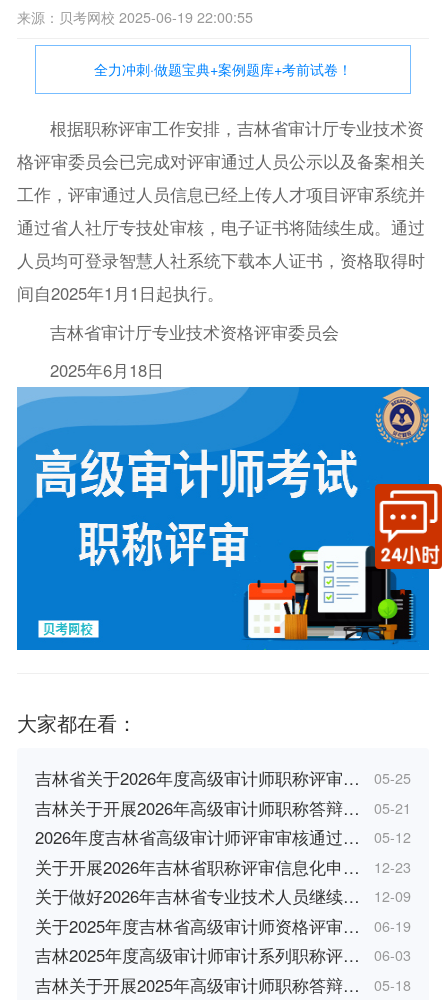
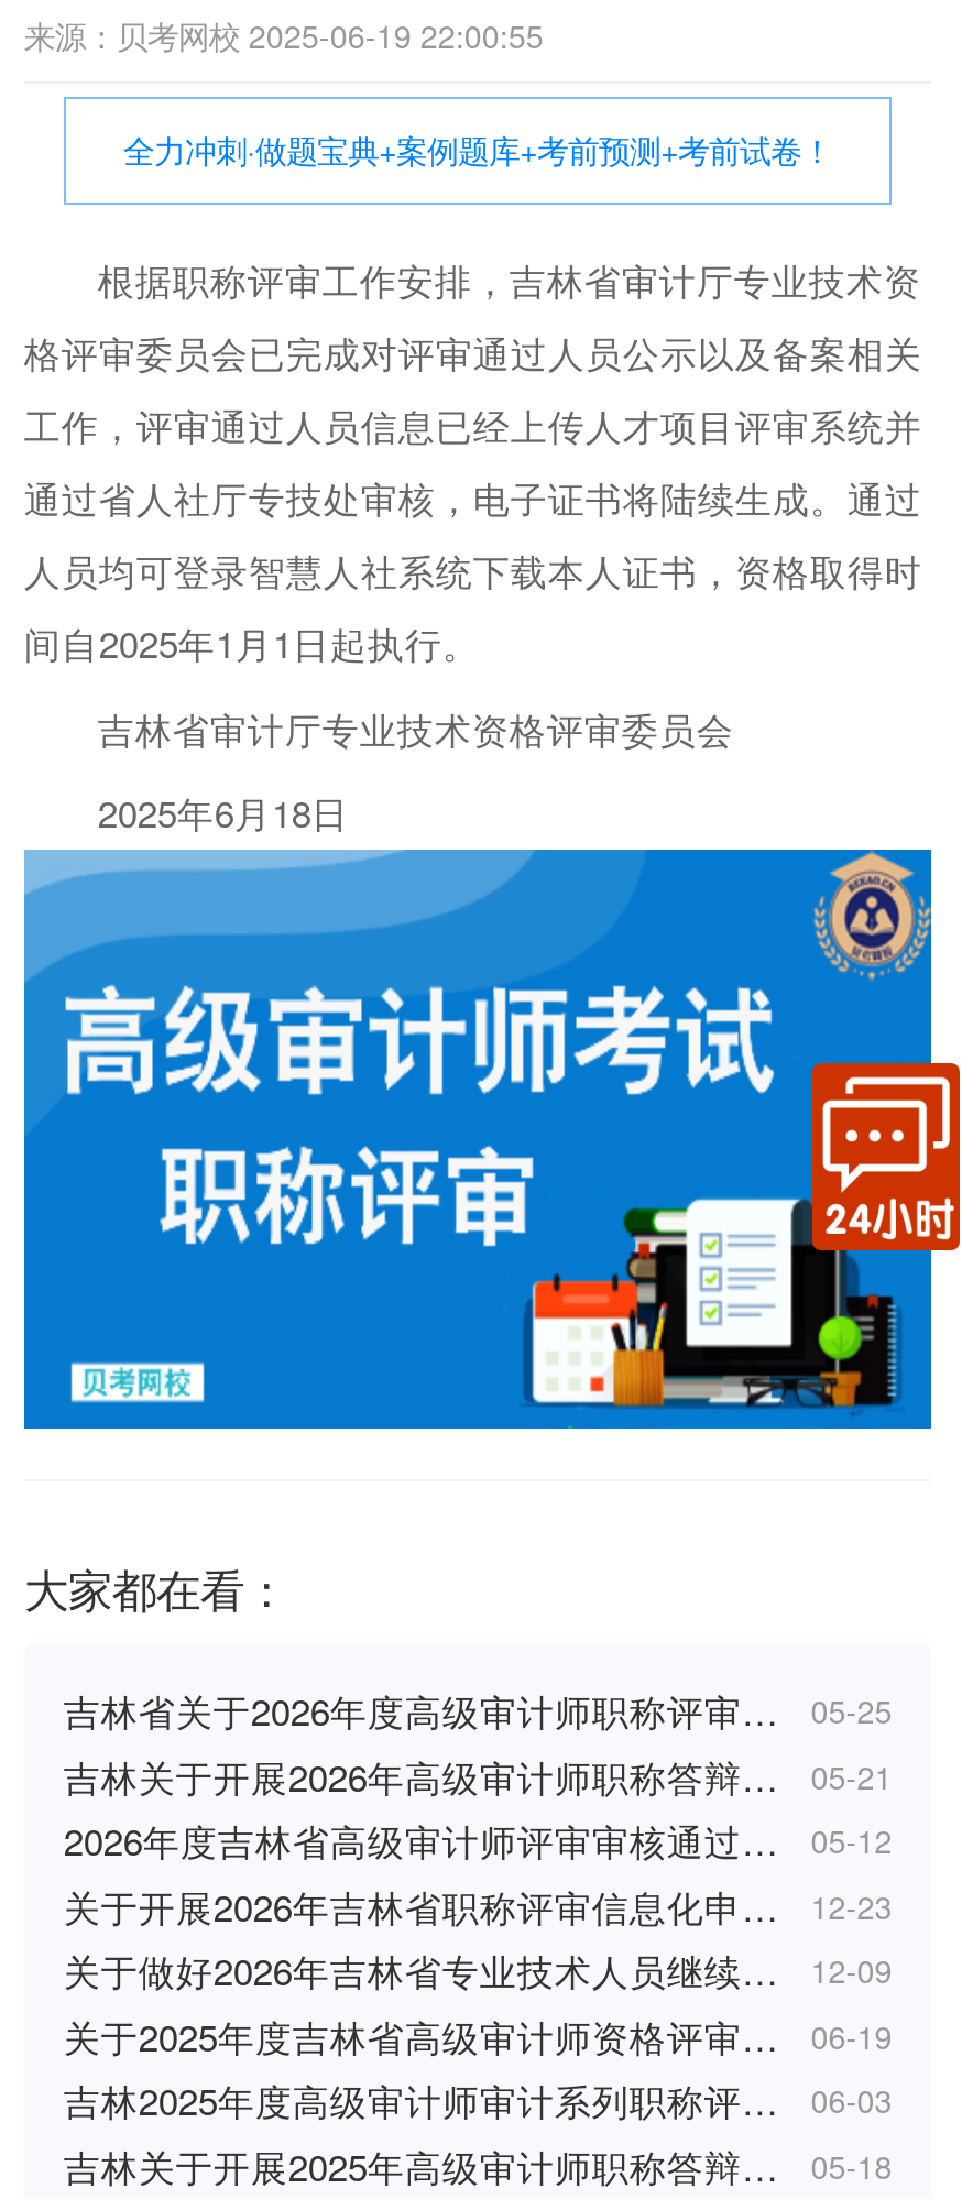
[94,59,352,79] 全力冲刺·做题宝典+案例题库+考前试卷！ -> [123,127,832,171] 全力冲刺·做题宝典+案例题库+考前预测+考前试卷！

